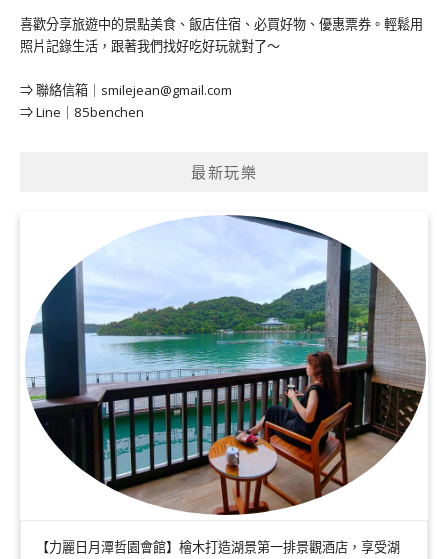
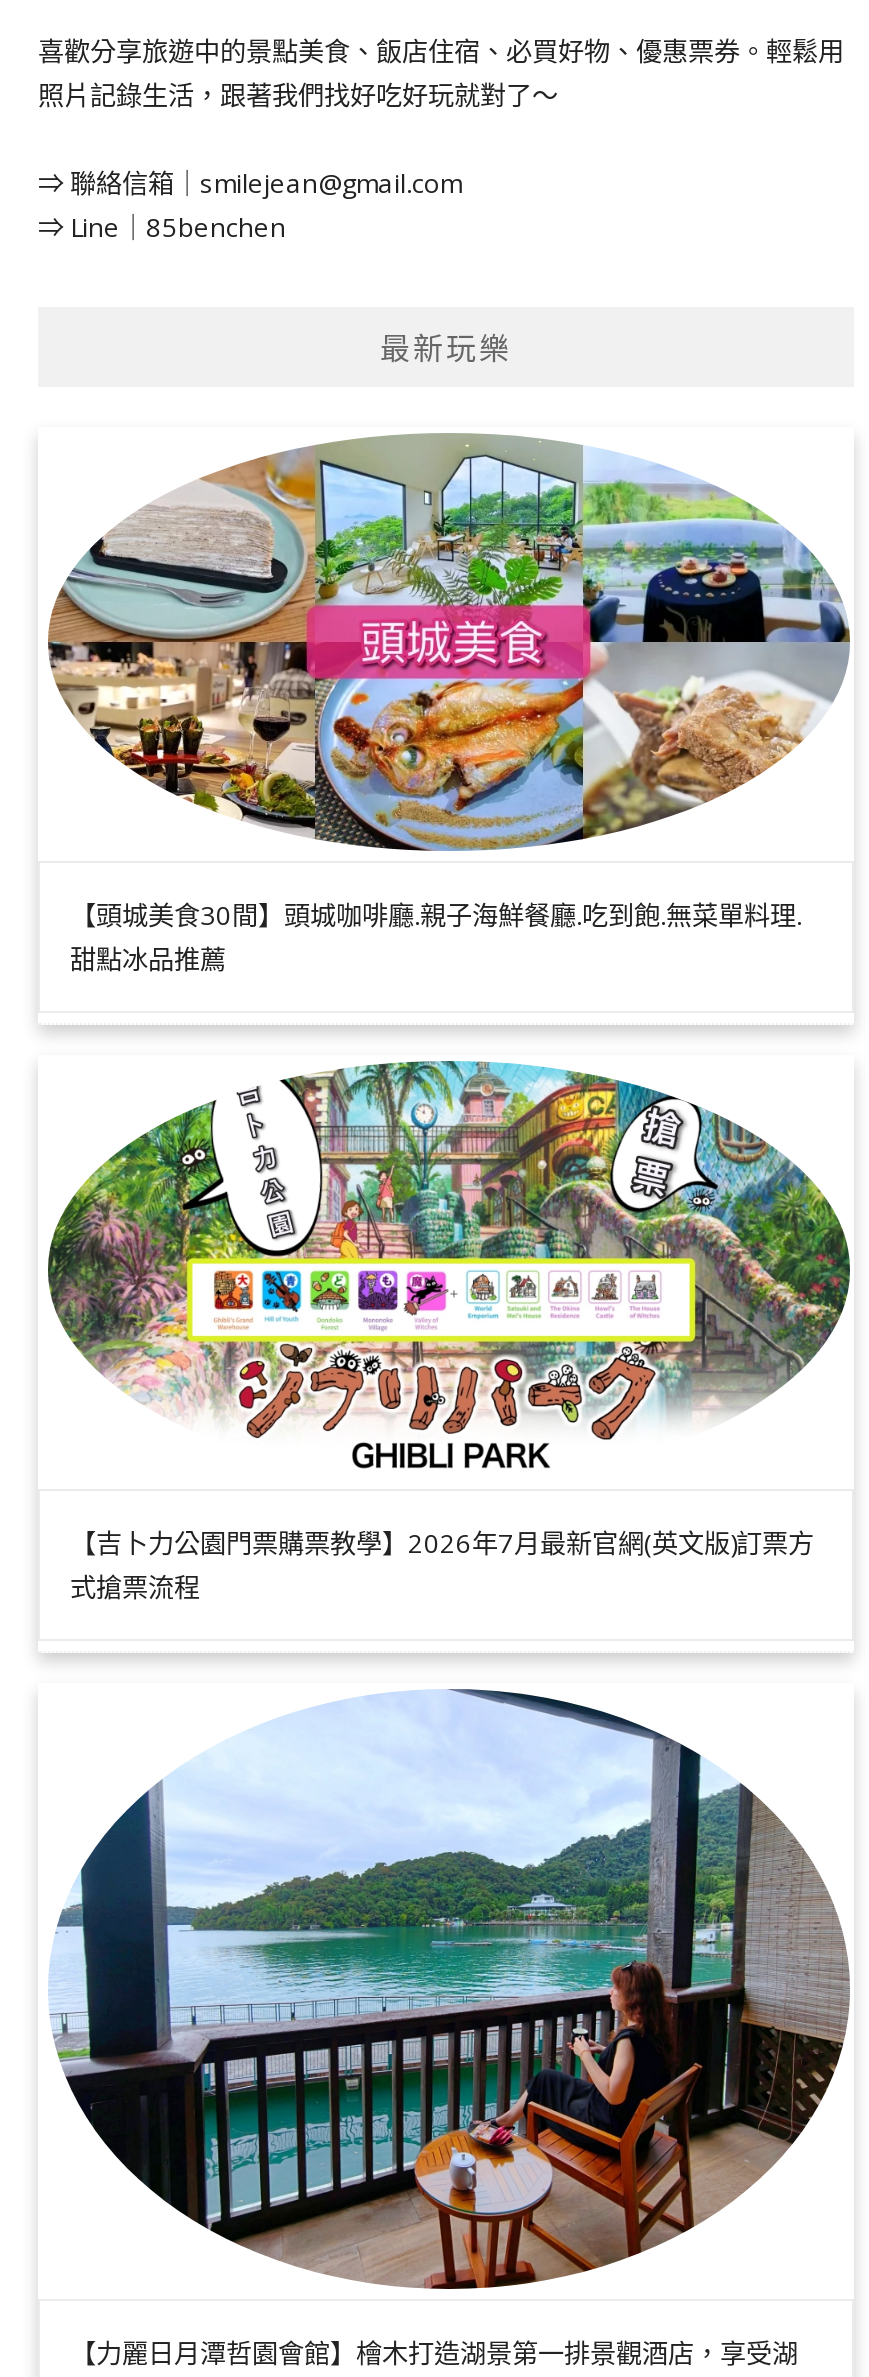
none -> [46,433,852,976] [image] | 【頭城美食30間】頭城咖啡廳.親子海鮮餐廳.吃到飽.無菜單料理. | 甜點冰品推薦
none -> [46,1059,852,1604] [image] | 【吉卜力公園門票購票教學】2026年7月最新官網(英文版)訂票方 | 式搶票流程

